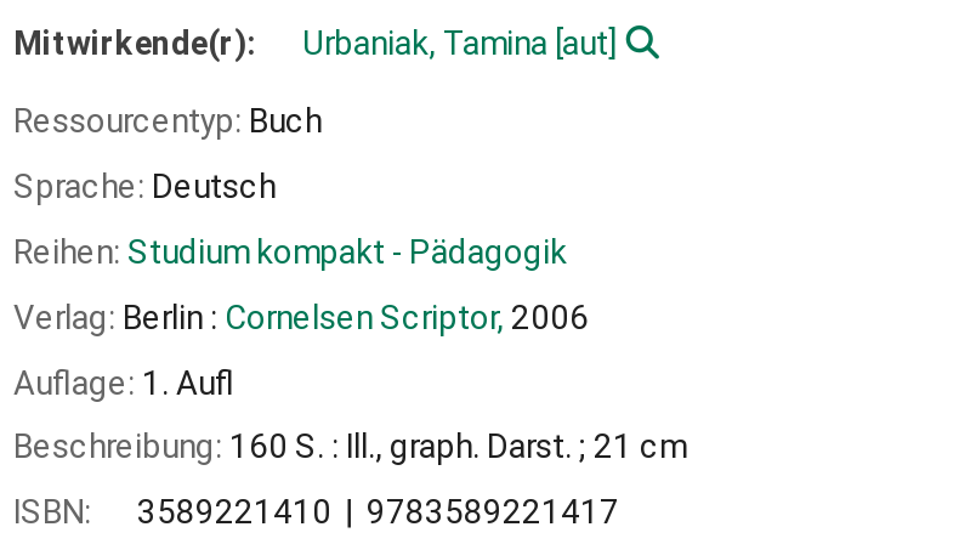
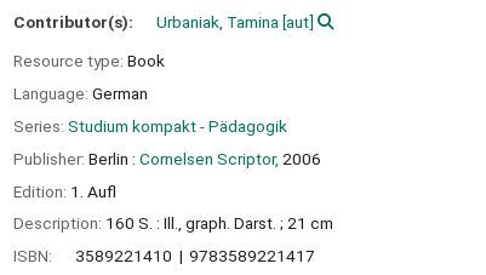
[13,22,263,61] Mitwirkende(r): -> [13,12,137,31] Contributor(s):
[13,102,322,140] Ressourcentyp: Buch -> [13,51,165,71] Resource type: Book
[13,167,276,205] Sprache: Deutsch -> [13,84,148,103] Language: German
[13,232,567,271] Reihen: Studium kompakt - Pädagogik -> [13,116,287,136] Series: Studium kompakt - Pädagogik
[13,297,589,336] Verlag: Berlin : Cornelsen Scriptor, 2006 -> [13,149,321,168] Publisher: Berlin : Cornelsen Scriptor, 2006
[13,362,234,401] Auflage: 1. Aufl -> [13,181,116,200] Edition: 1. Aufl
[13,427,686,466] Beschreibung: 160 S. : Ill., graph. Darst. ; 21 cm -> [13,214,333,233] Description: 160 S. : Ill., graph. Darst. ; 21 cm

